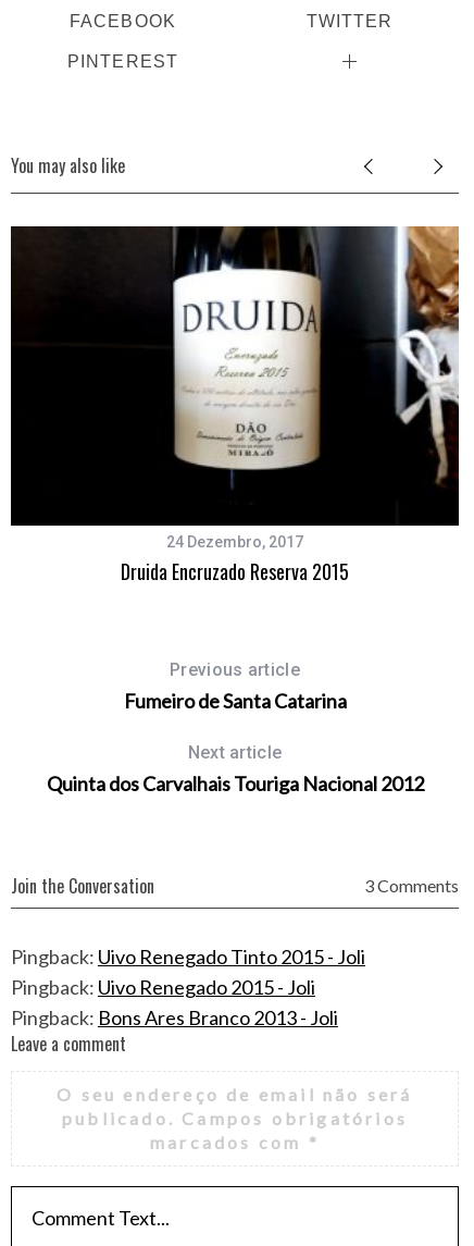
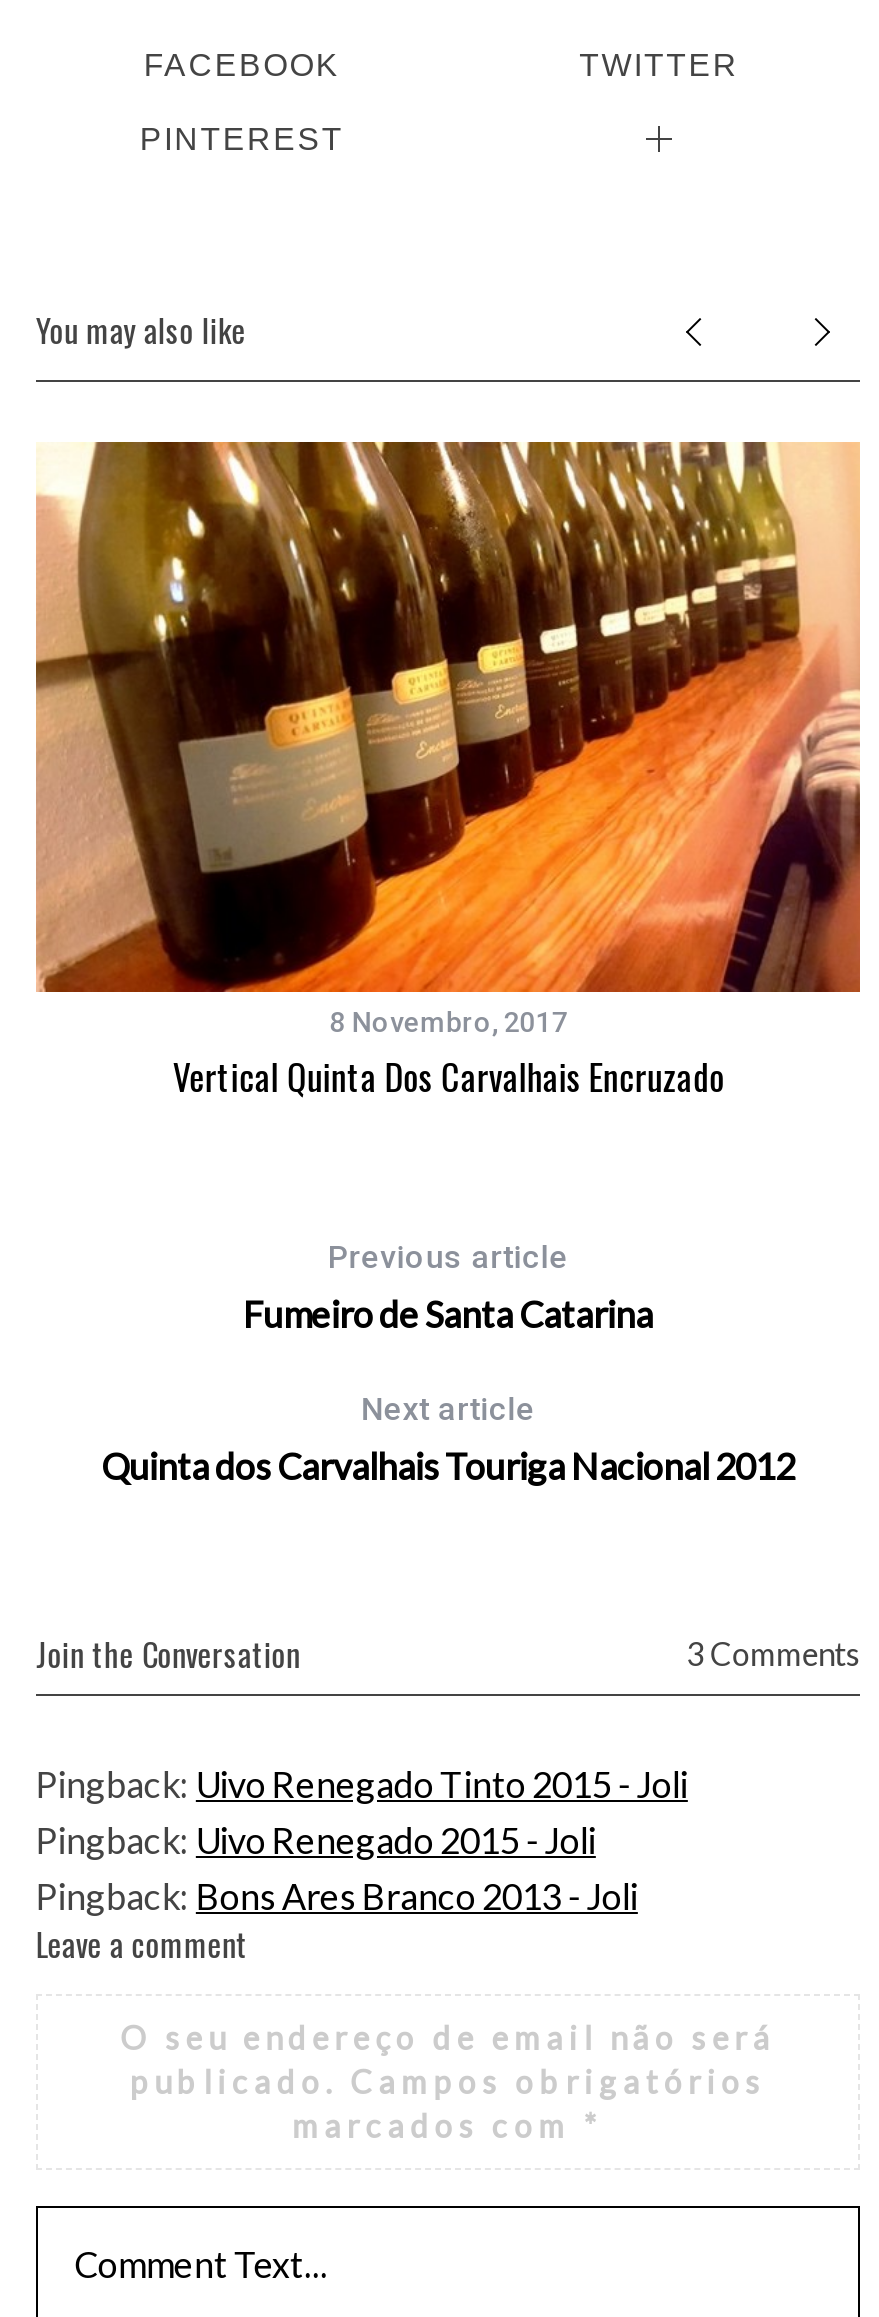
[10,225,460,585] [image] | 24 Dezembro, 2017 | Druida Encruzado Reserva 2015 -> [34,439,862,1103] [image] | 8 Novembro, 2017 | Vertical Quinta Dos Carvalhais Encruzado

